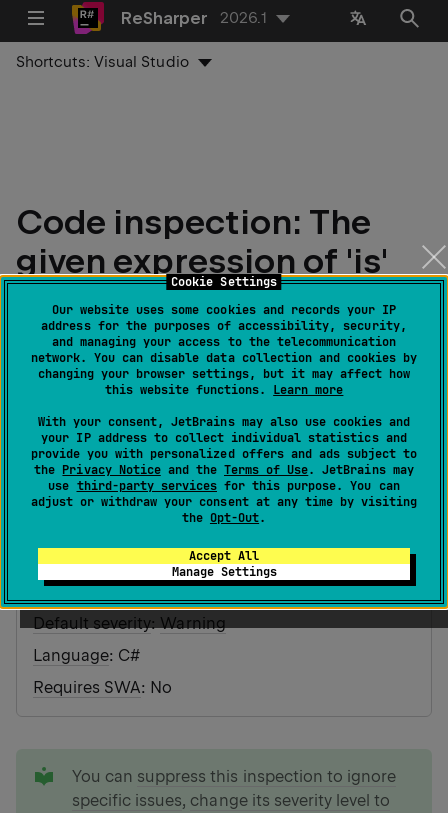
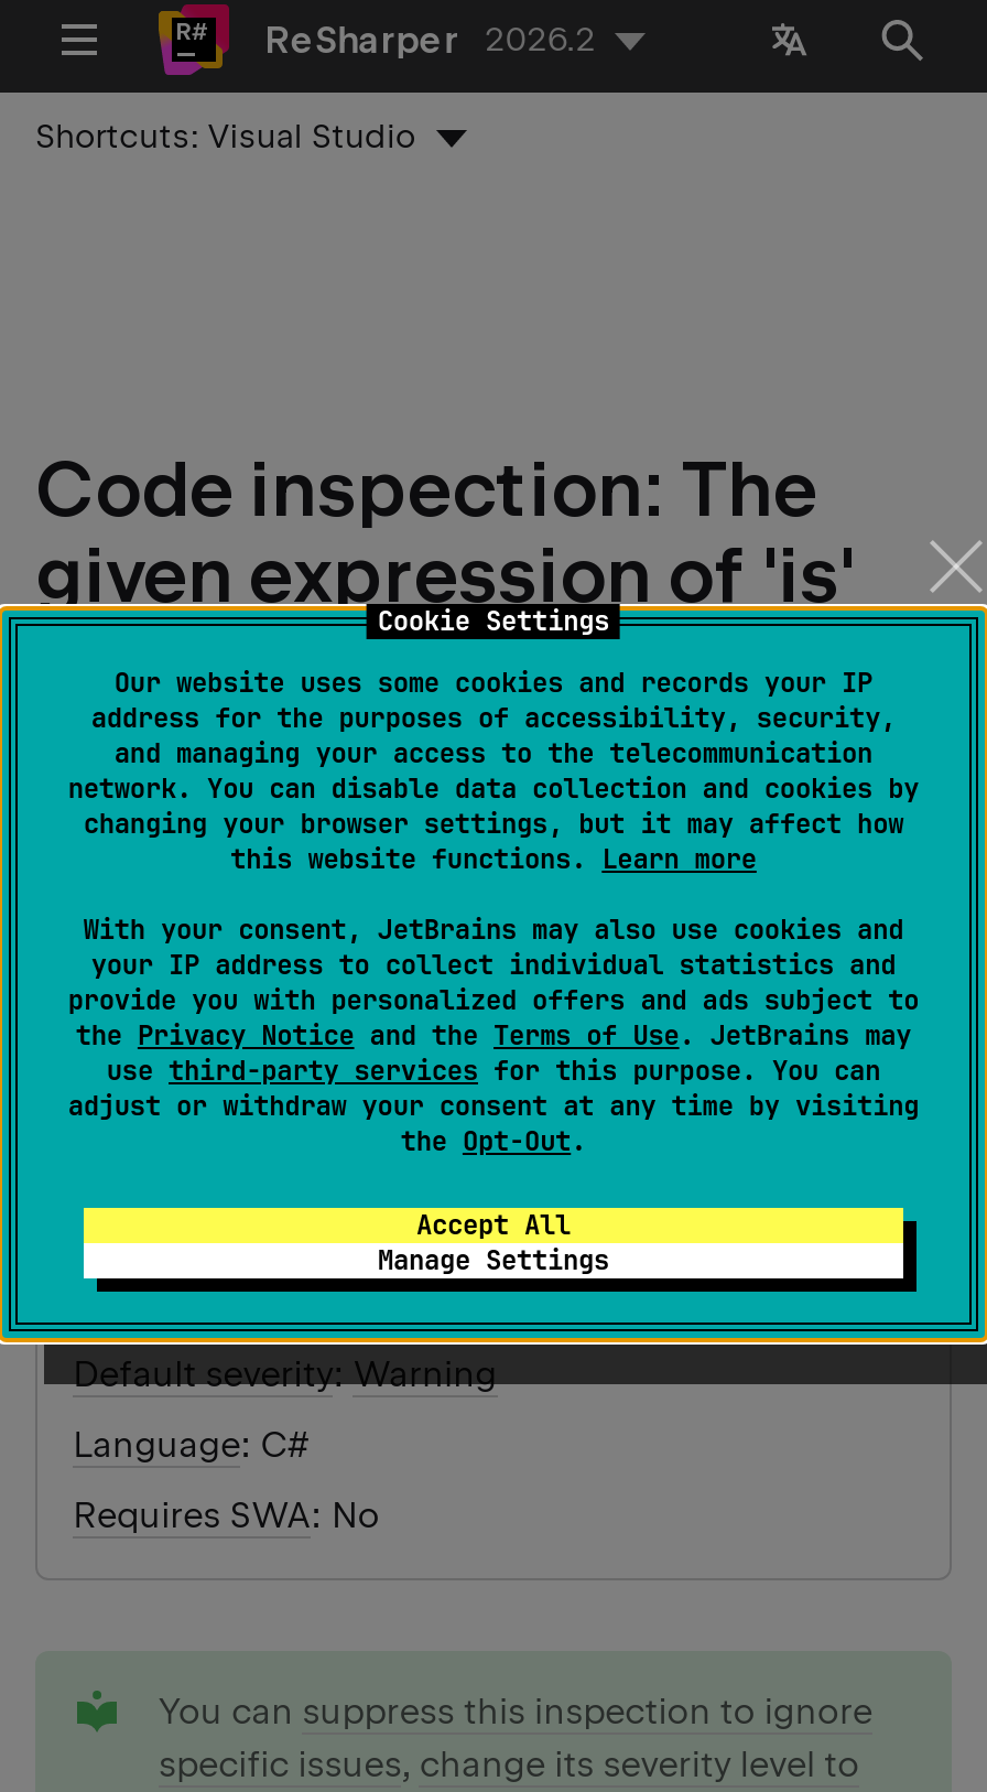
[120,8,267,28] ReSharper 2026.1 -> [264,18,596,62] ReSharper 2026.2

